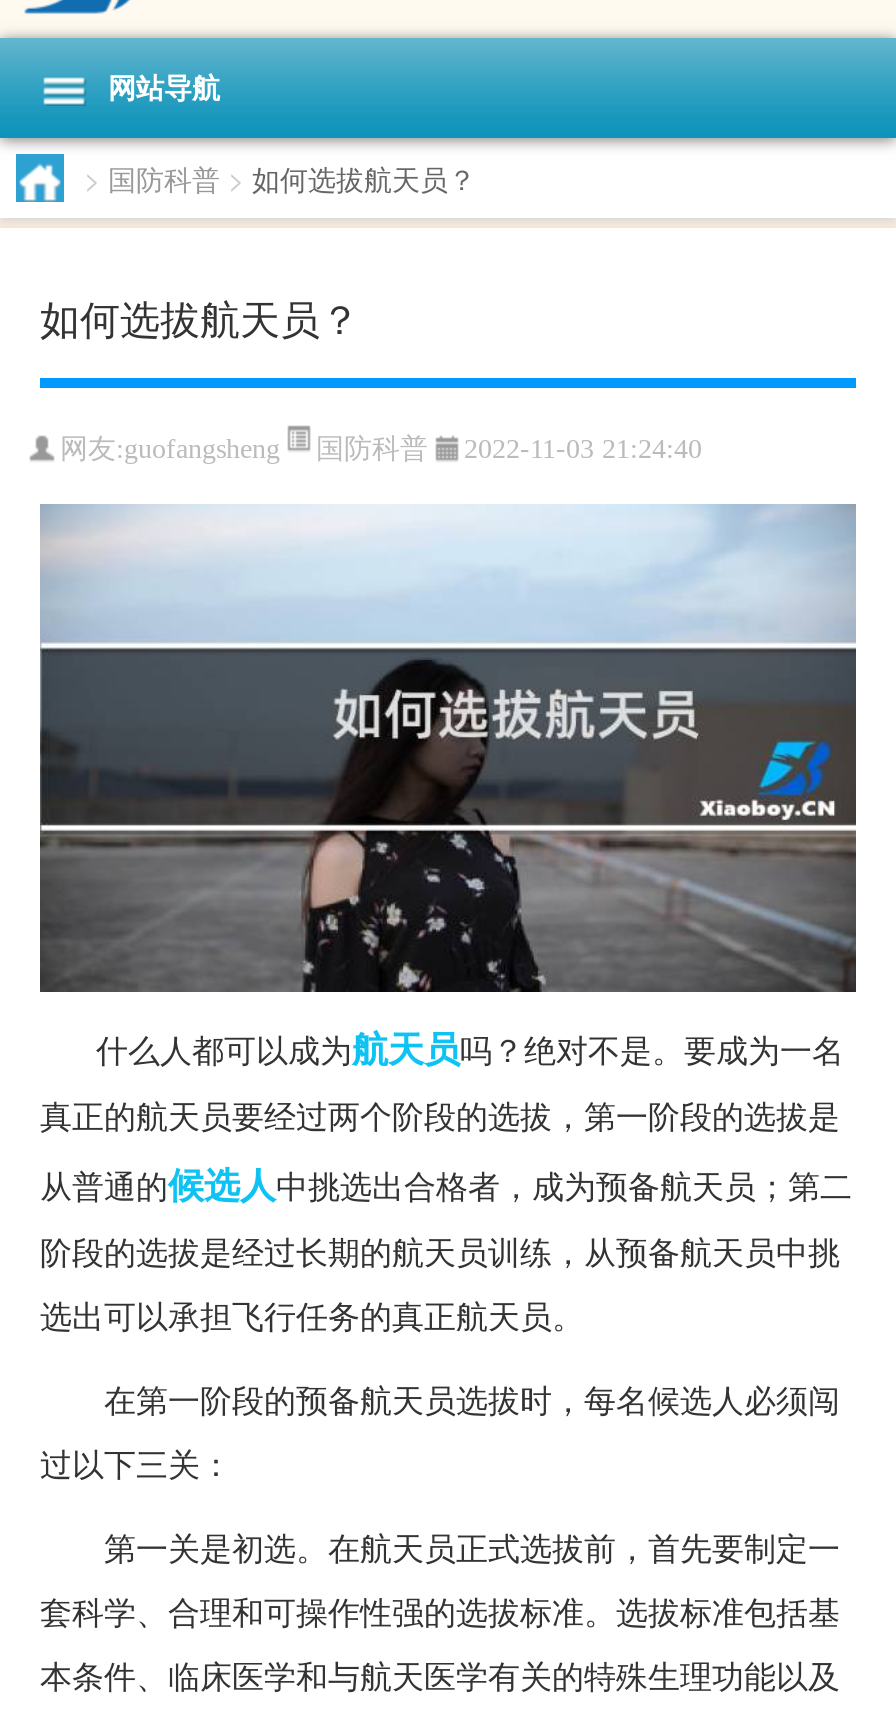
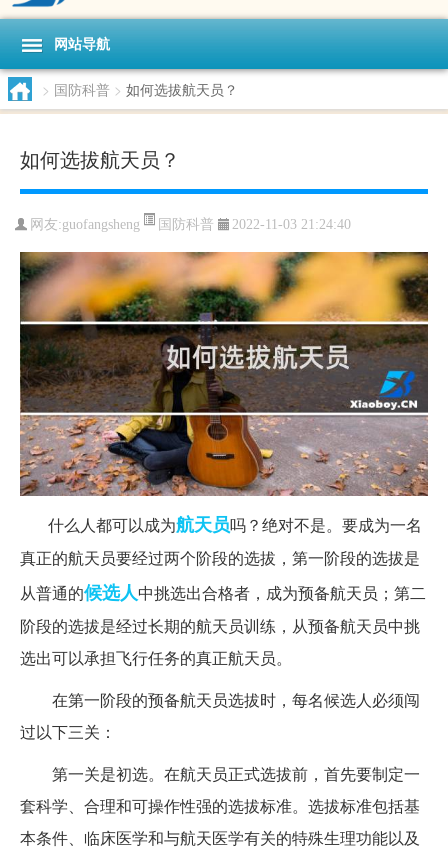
[38,504,858,994] [image] -> [19,251,429,497] [image]

